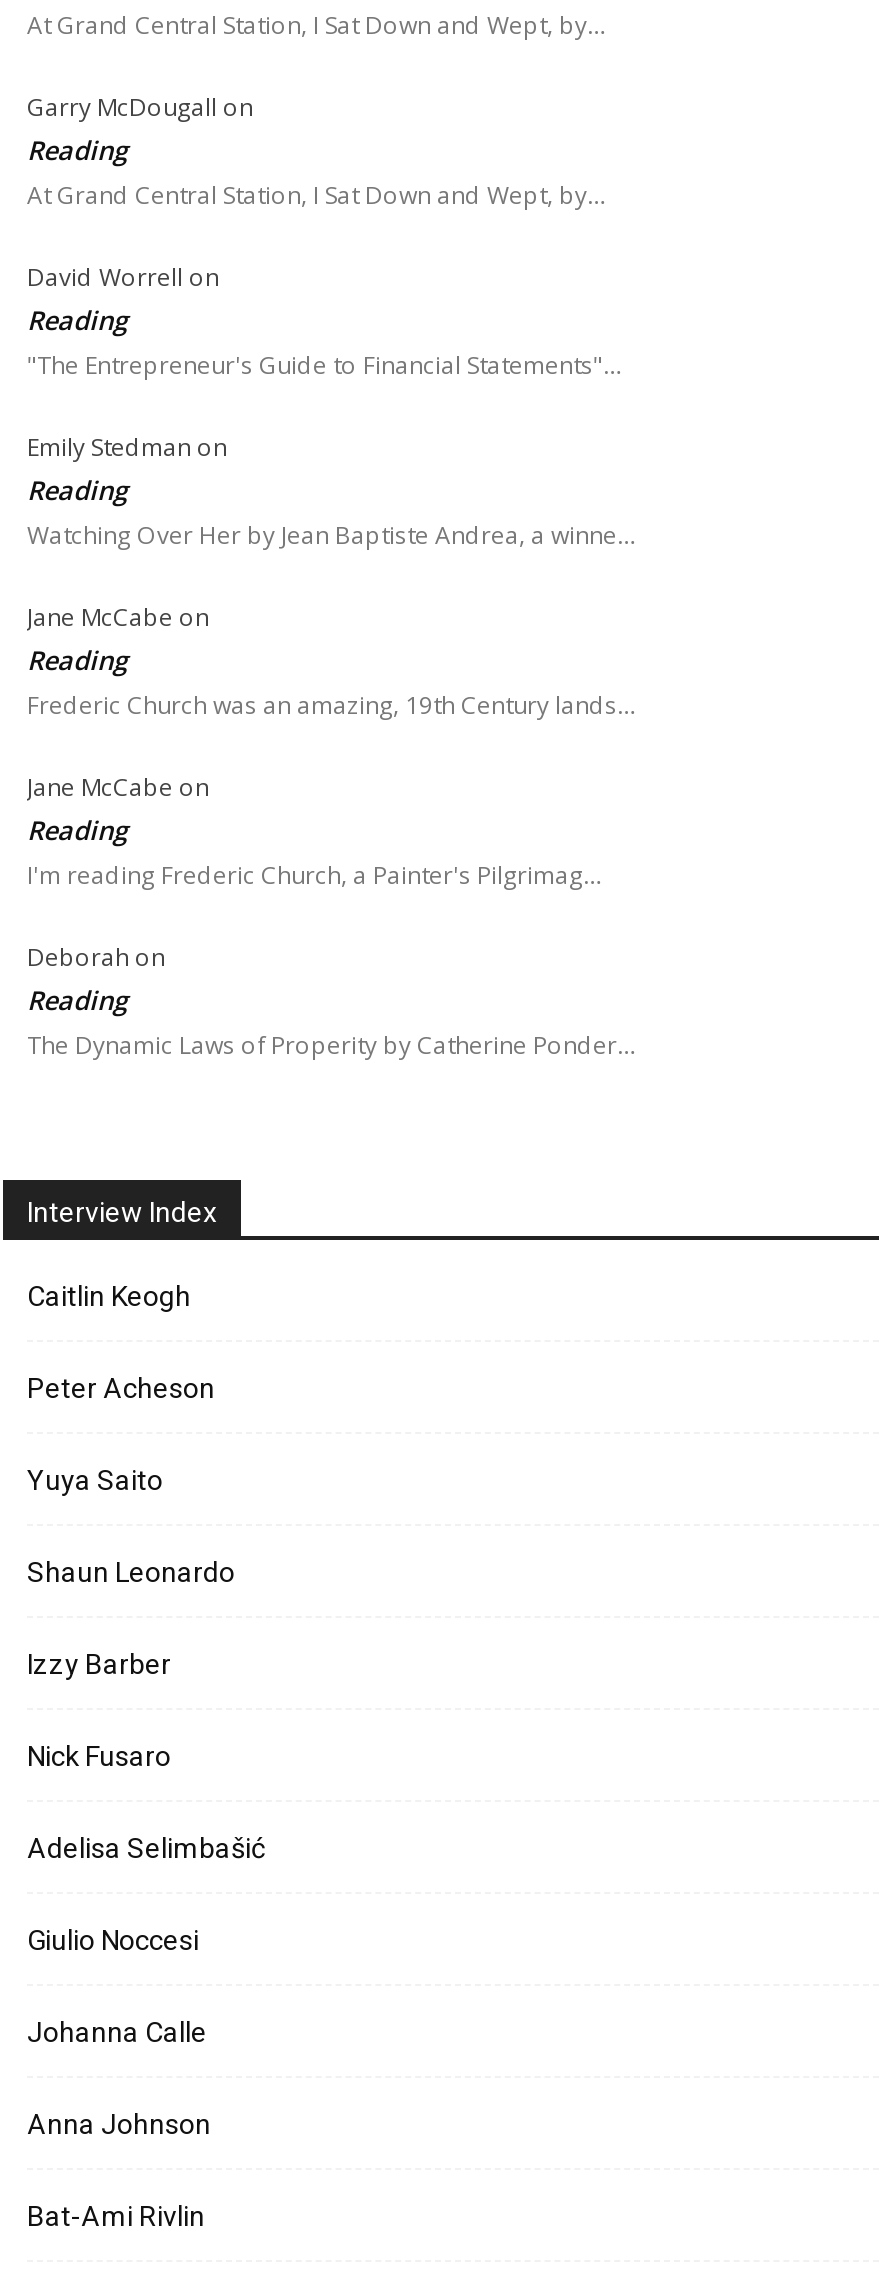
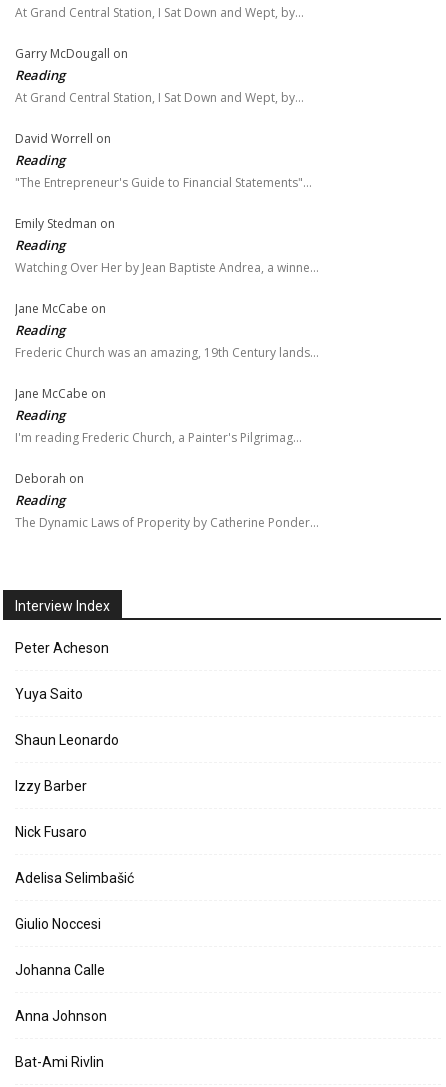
[27,1279,191,1311] Caitlin Keogh -> none

